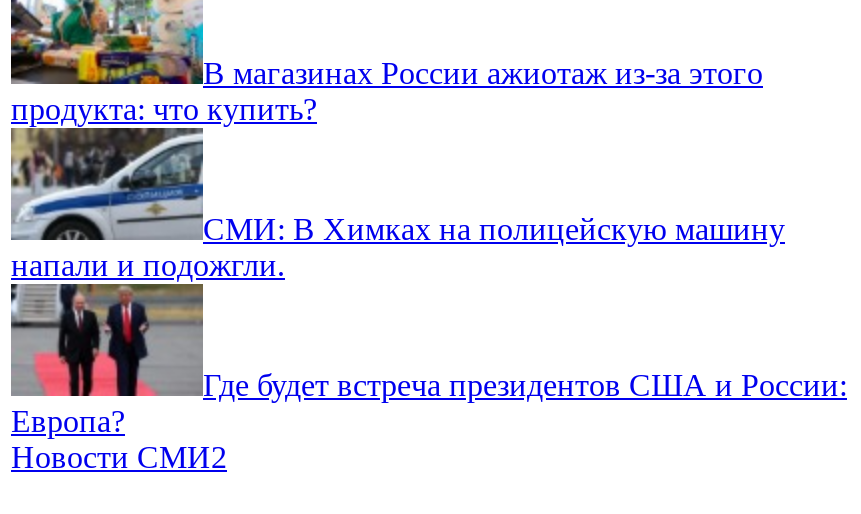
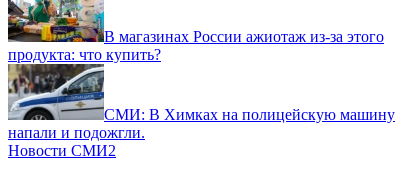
[11,286,847,437] [image] | Где будет встреча президентов США и России: | Европа? -> none

